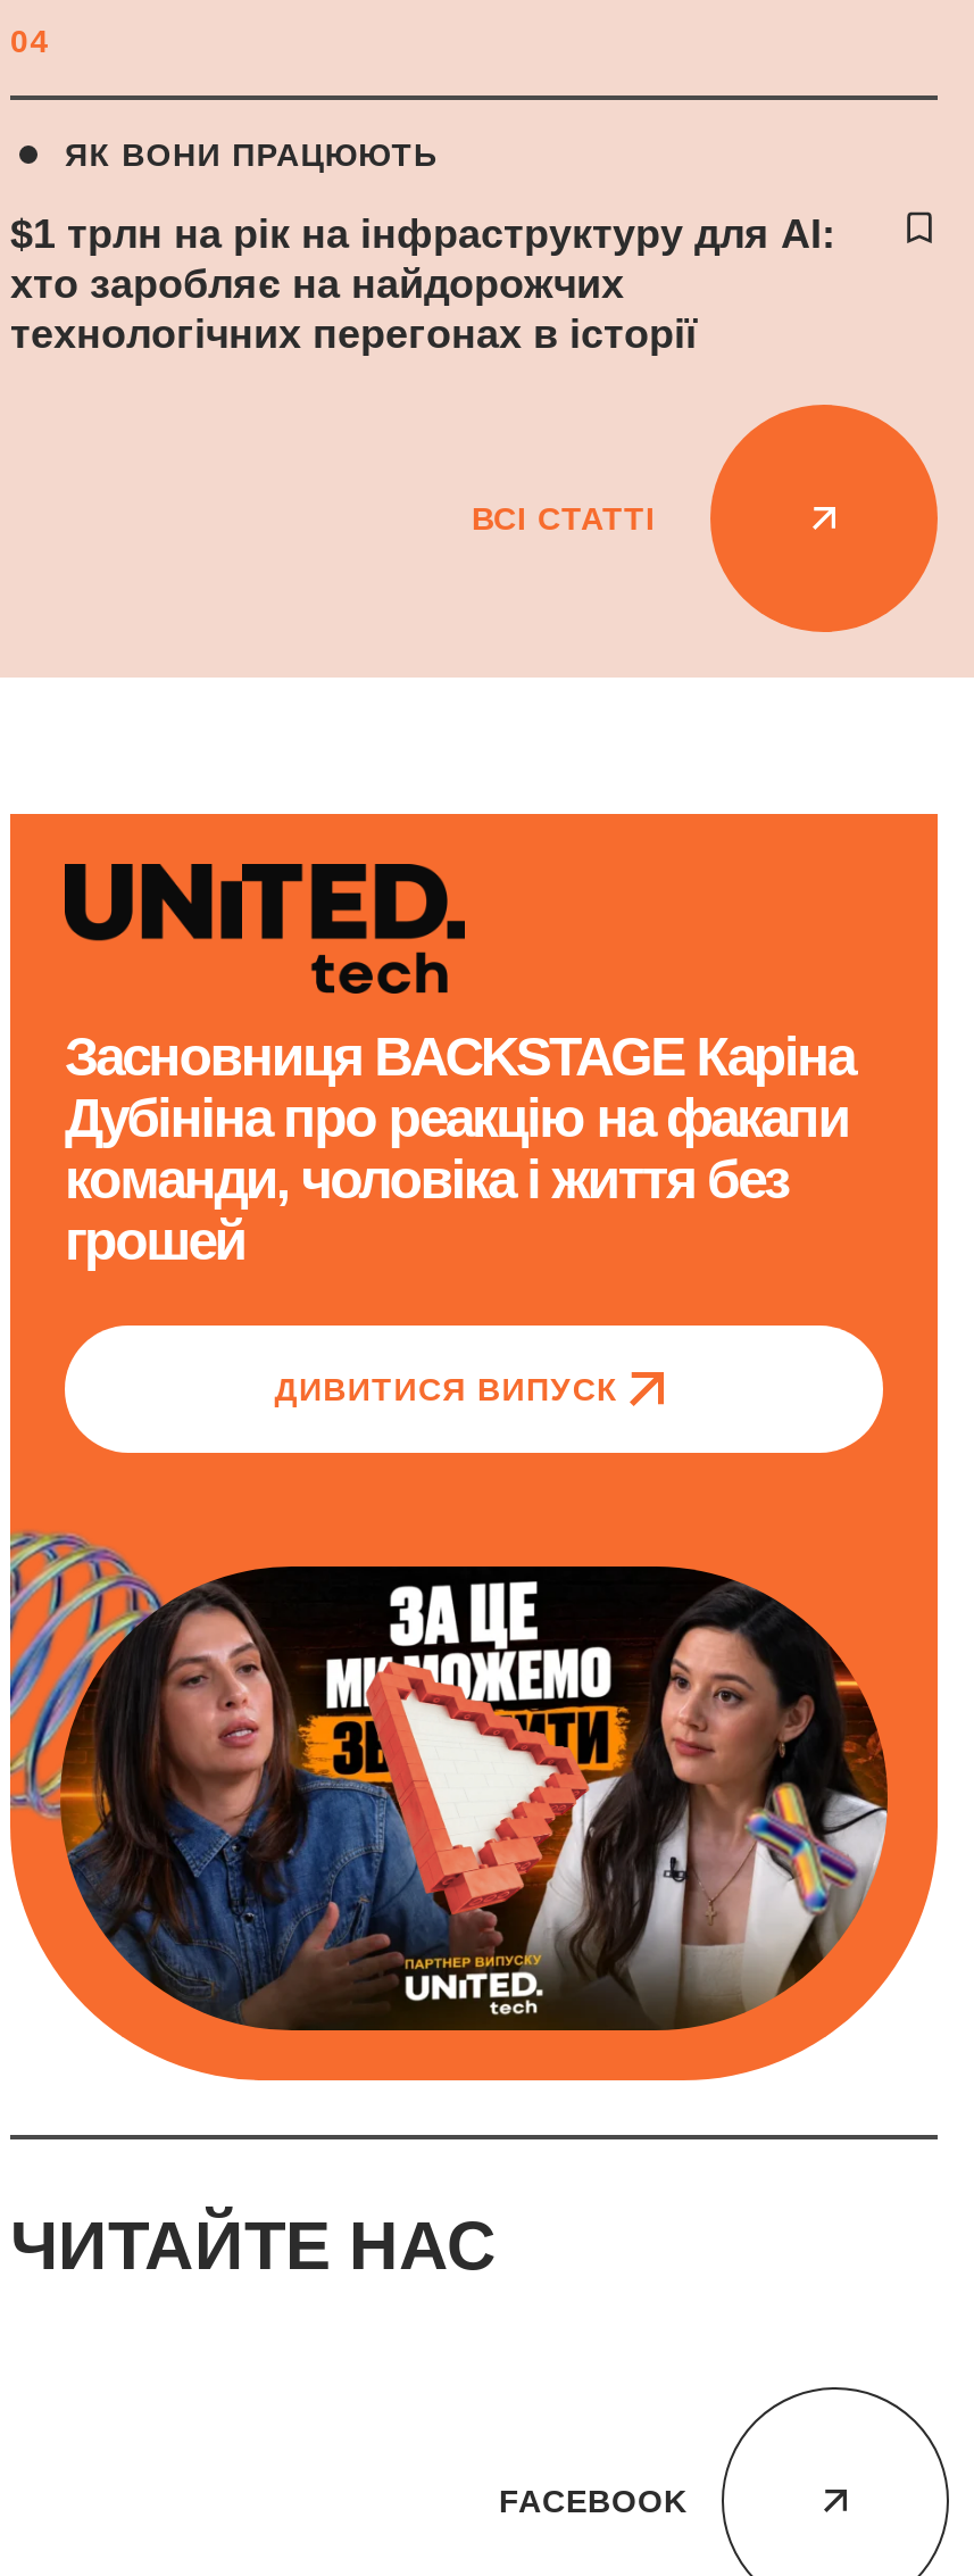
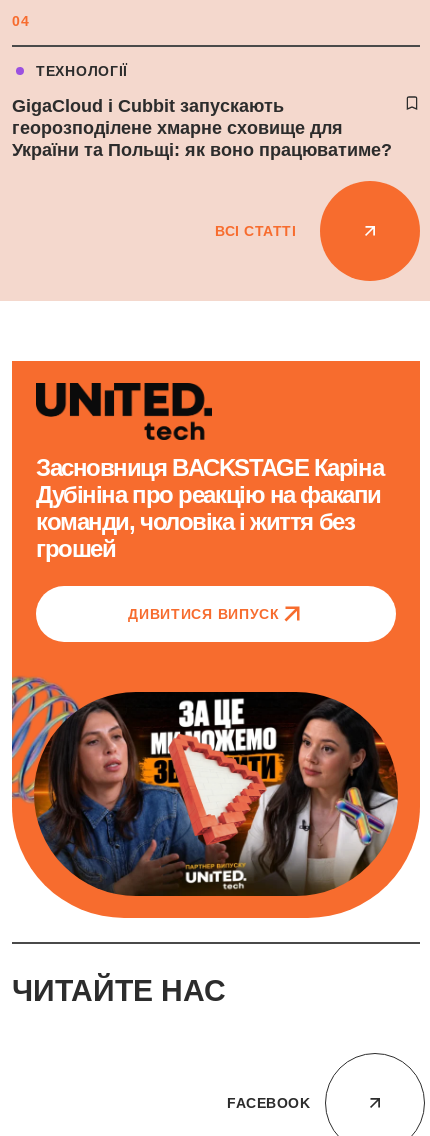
[65,136,438,173] ЯК ВОНИ ПРАЦЮЮТЬ -> [36,63,128,79] ТЕХНОЛОГІЇ
[10,211,835,357] $1 трлн на рік на інфраструктуру для AI: | хто заробляє на найдорожчих | технологічних перегонах в історії -> [12,96,392,160] GigaCloud і Cubbit запускають | георозподілене хмарне сховище для | України та Польщі: як воно працюватиме?

